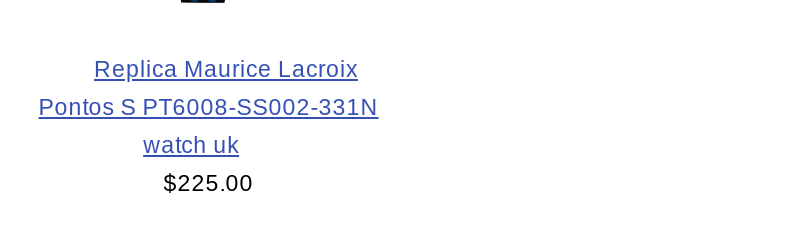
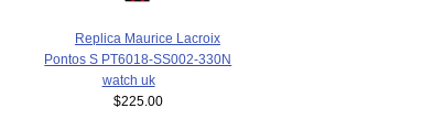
[39,93,379,119] Pontos S PT6008-SS002-331N -> [44,51,232,66] Pontos S PT6018-SS002-330N

